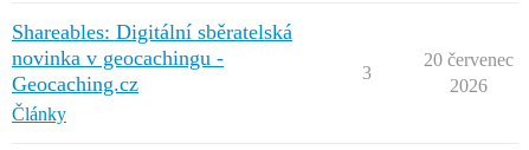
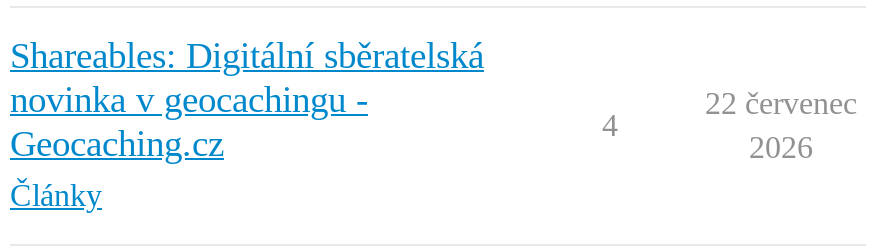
[423,50,513,70] 20 červenec -> [705,86,857,120] 22 červenec
[362,63,372,83] 3 -> [602,108,618,142] 4

